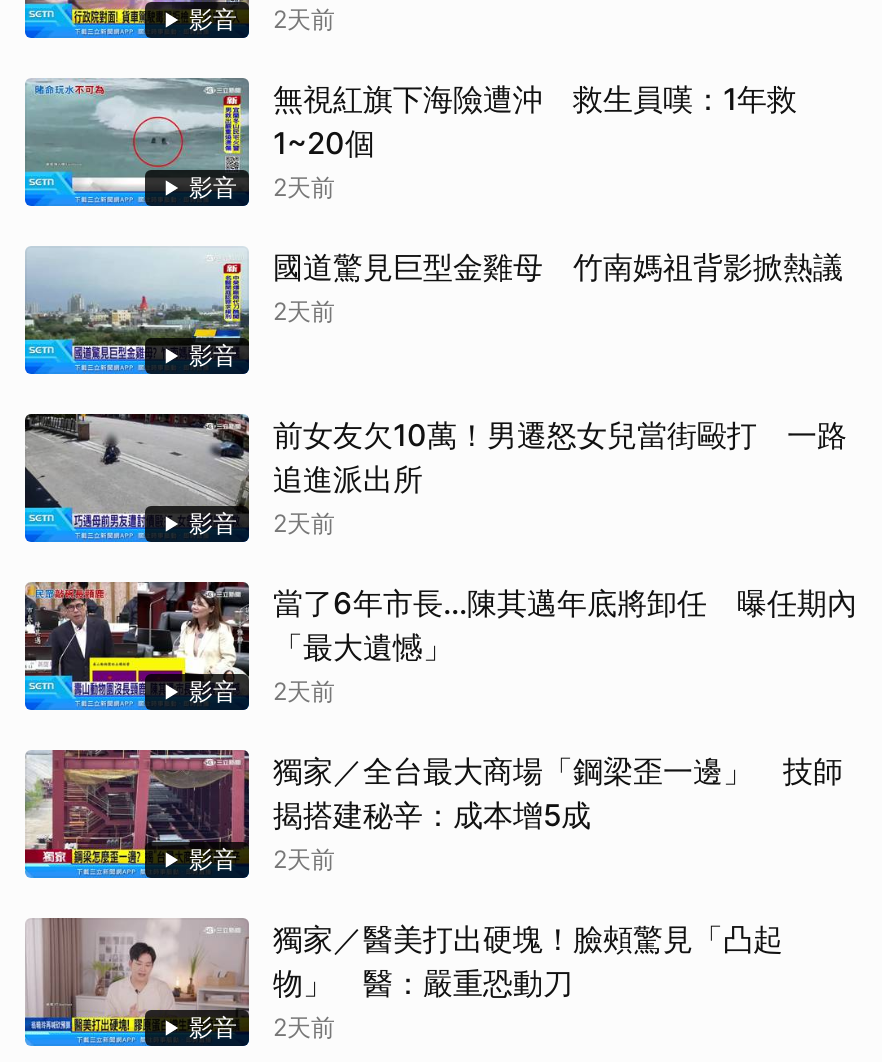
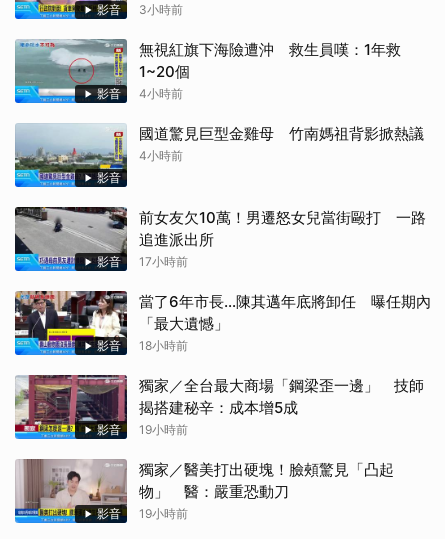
[189,5,335,35] 影音 2天前 -> [97,2,183,17] 影音 3小時前
[189,173,335,203] 影音 2天前 -> [97,86,183,101] 影音 4小時前
[273,297,335,327] 2天前 -> [139,148,183,163] 4小時前
[189,509,335,539] 影音 2天前 -> [97,254,188,269] 影音 17小時前
[189,677,335,707] 影音 2天前 -> [97,338,188,353] 影音 18小時前
[189,845,335,875] 影音 2天前 -> [97,422,188,437] 影音 19小時前
[189,1013,335,1043] 影音 2天前 -> [97,506,188,521] 影音 19小時前

